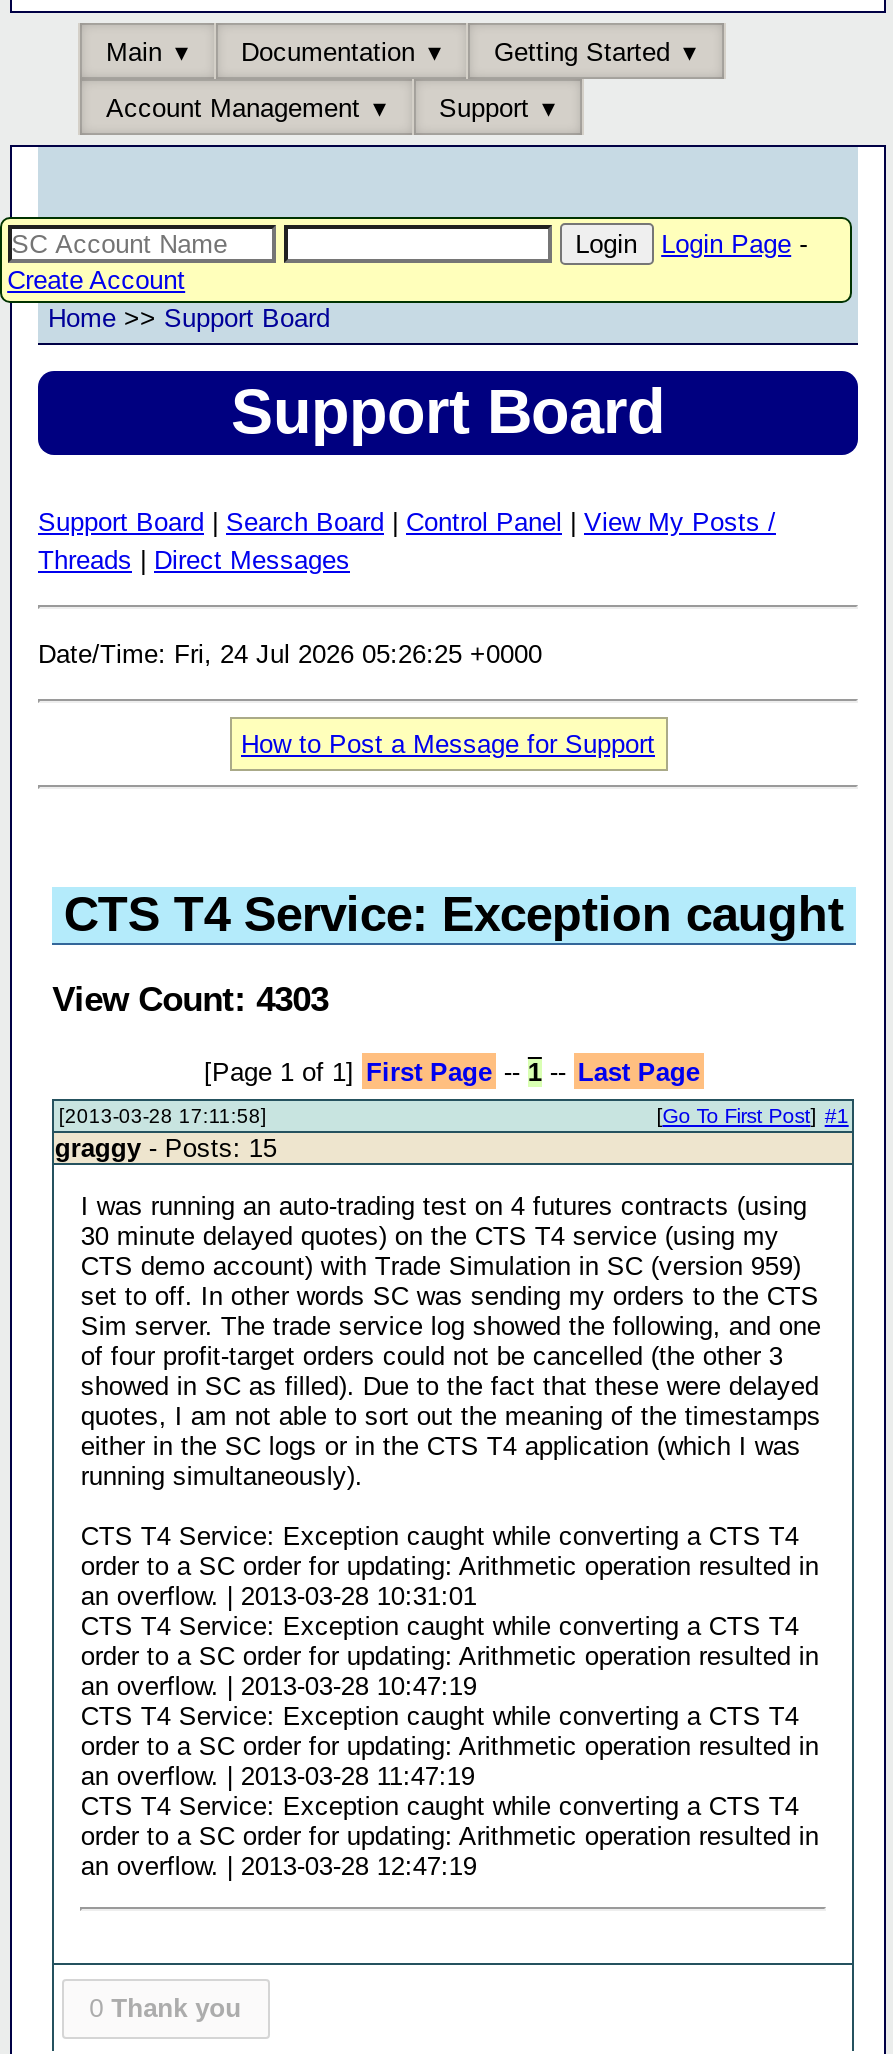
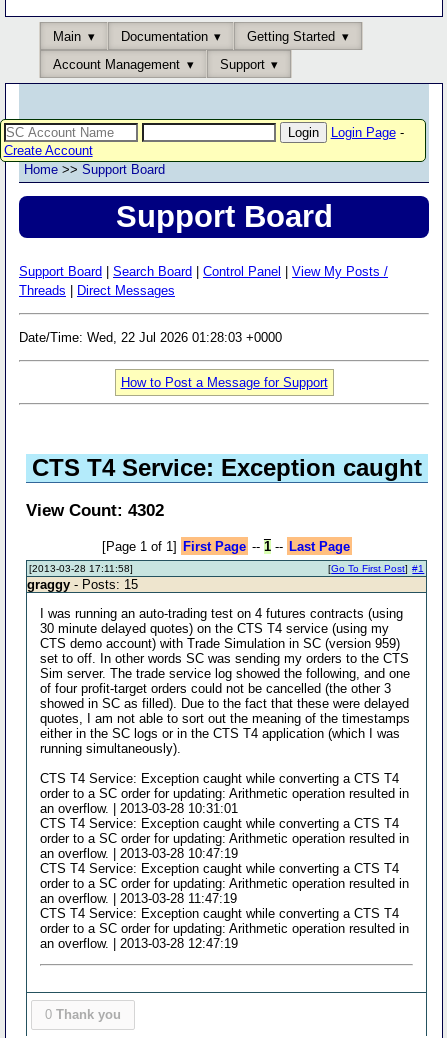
[38,639,542,669] Date/Time: Fri, 24 Jul 2026 05:26:25 +0000 -> [19,330,282,345] Date/Time: Wed, 22 Jul 2026 01:28:03 +0000
[52,979,328,1019] View Count: 4303 -> [26,500,164,520] View Count: 4302

